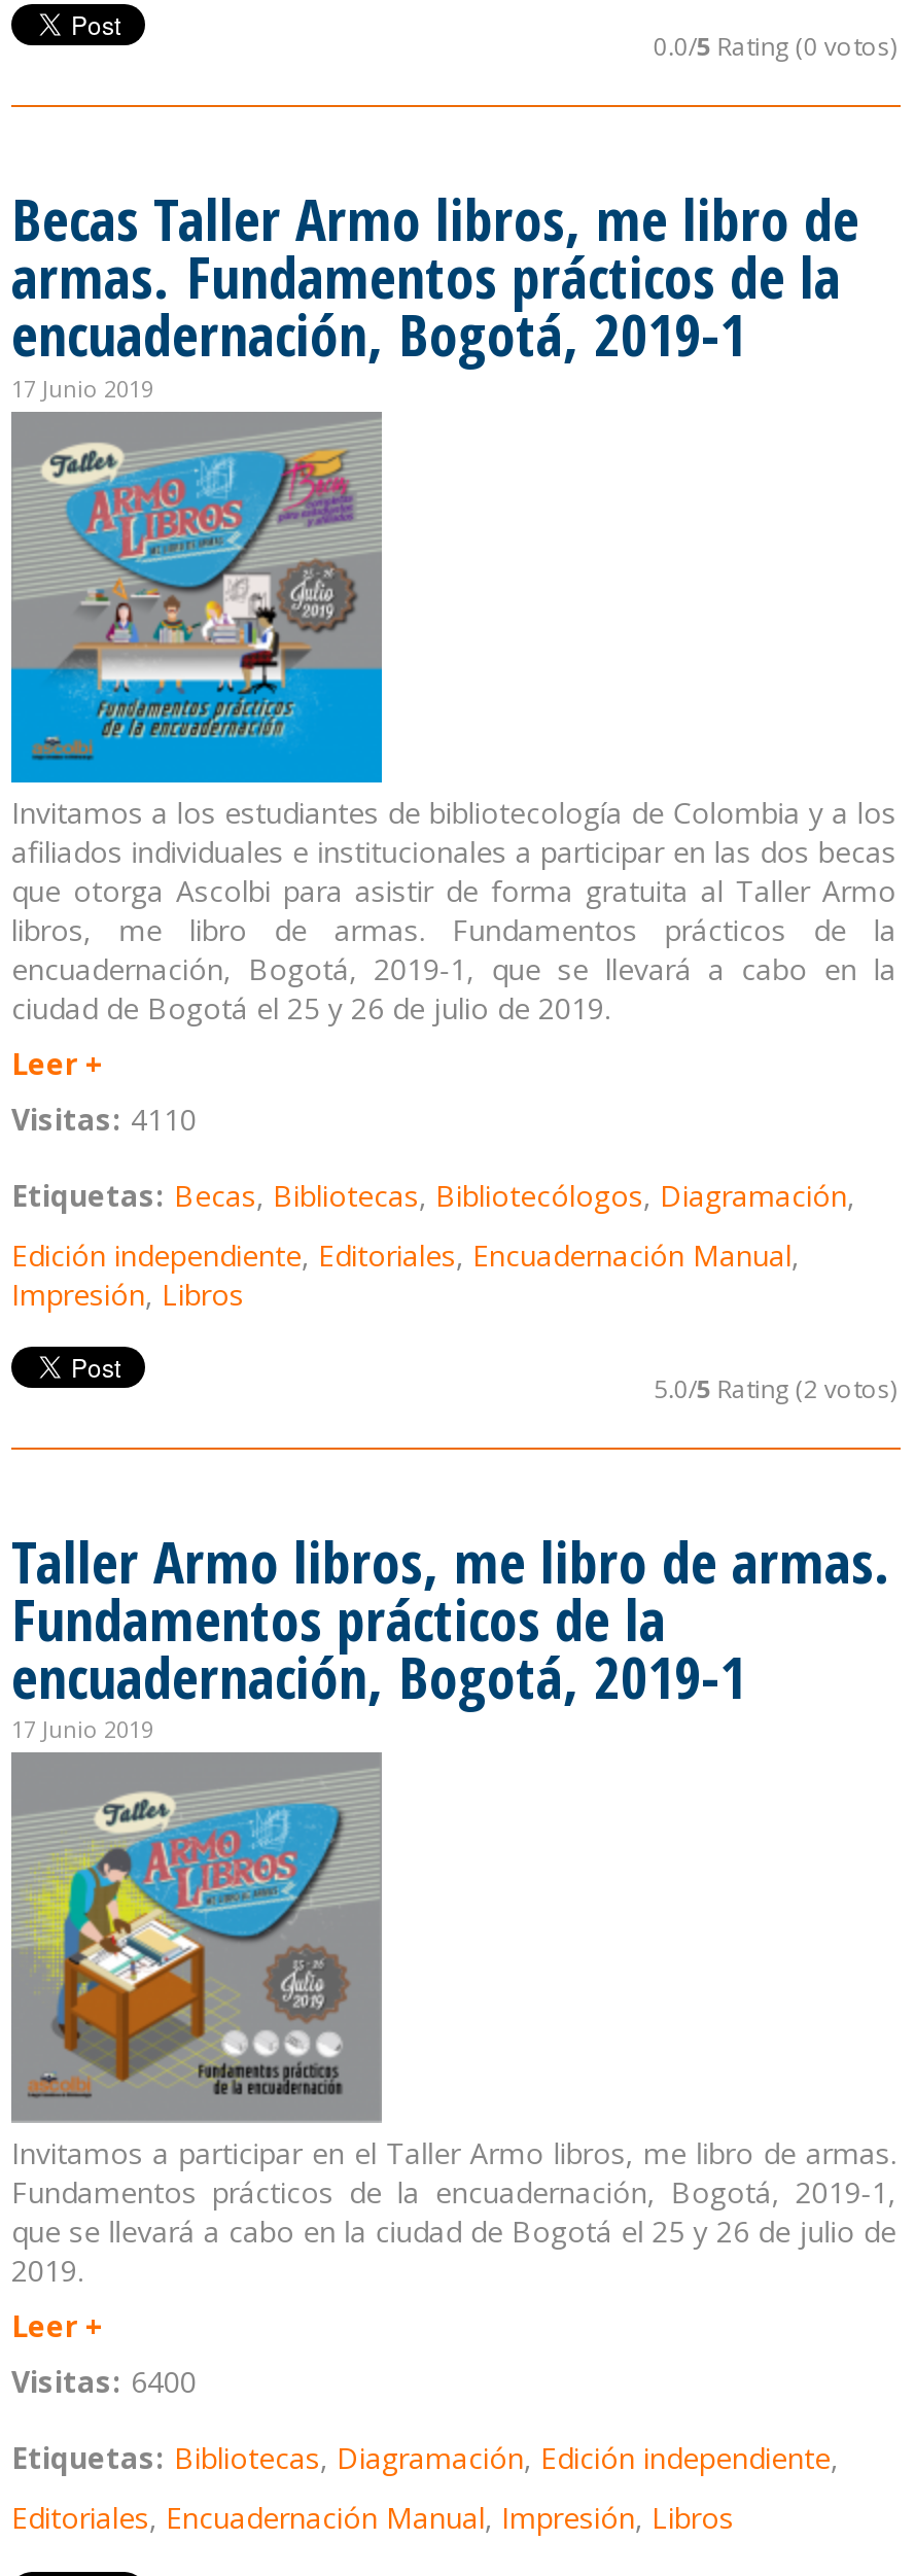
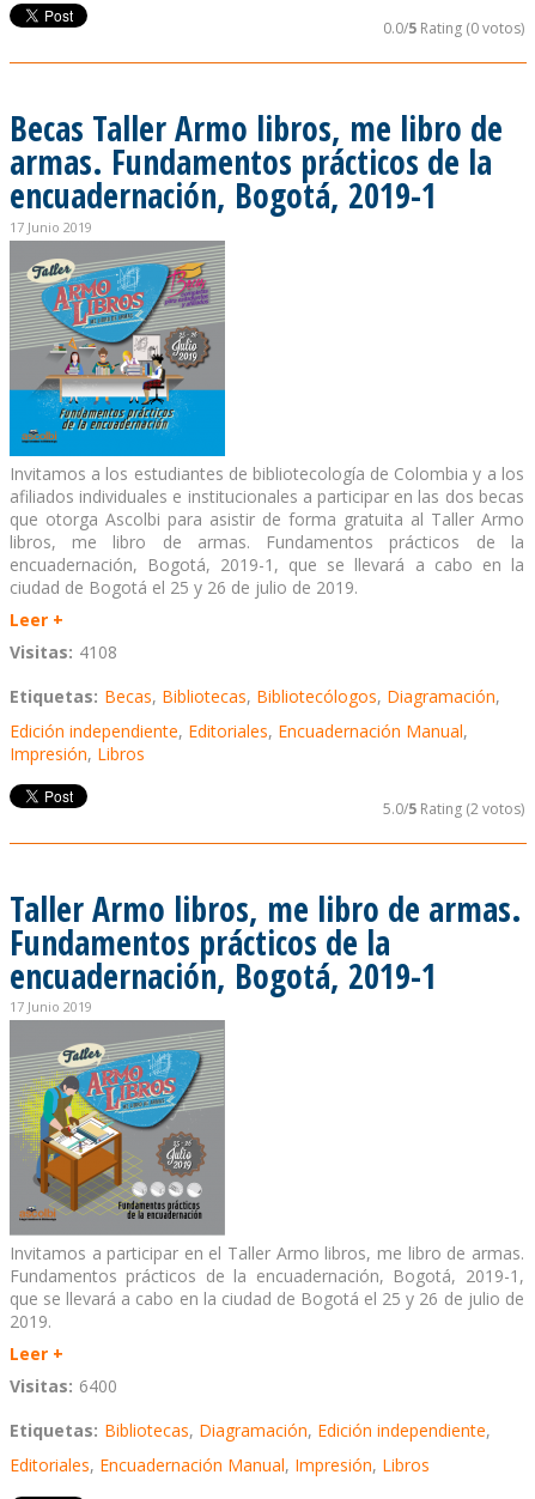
[11,1099,197,1138] Visitas: 4110 -> [10,640,117,663] Visitas: 4108

